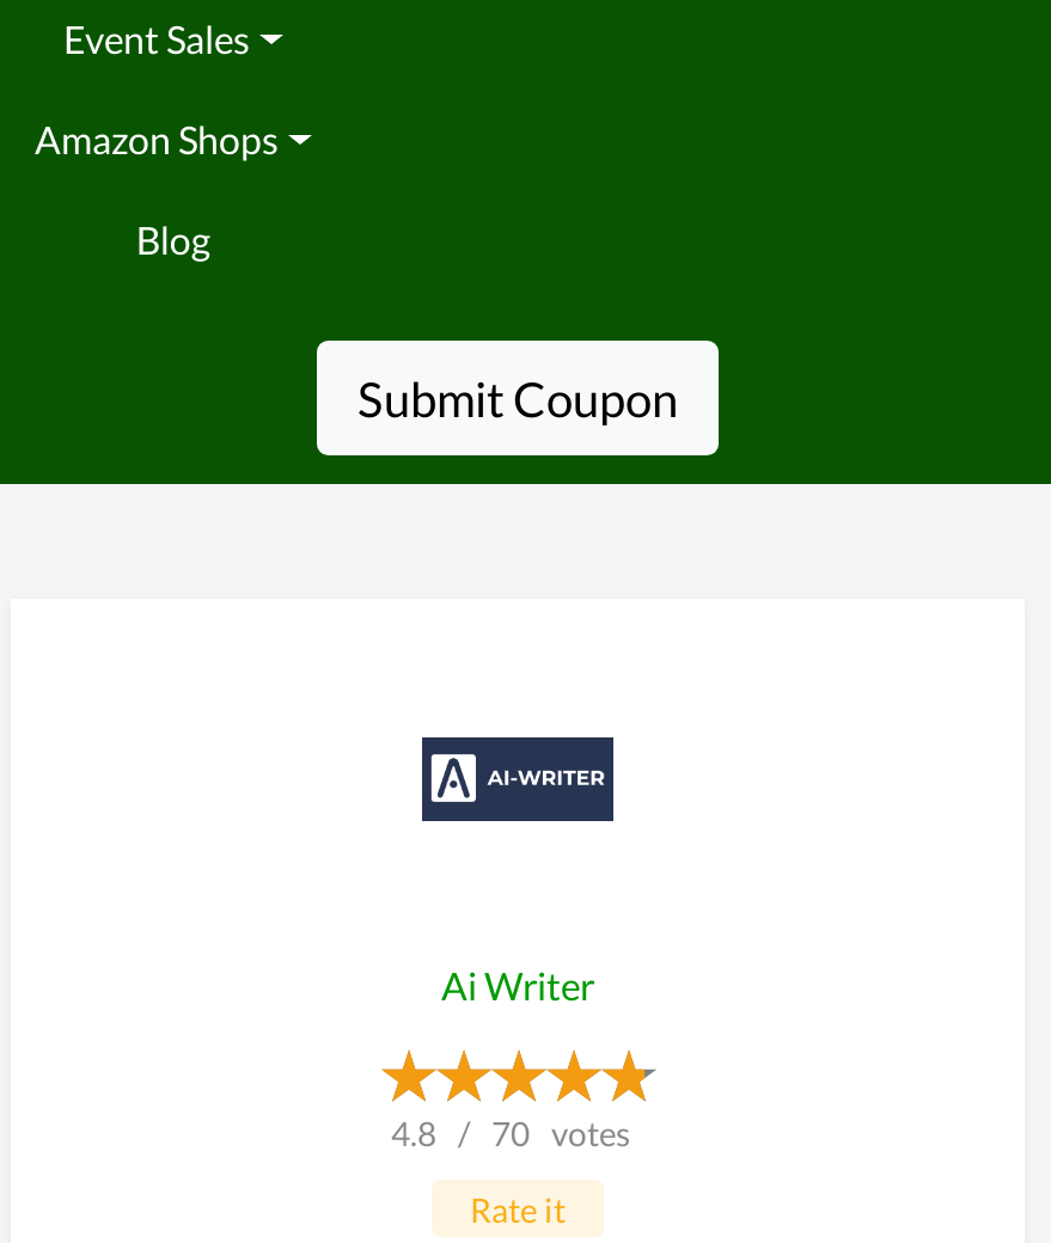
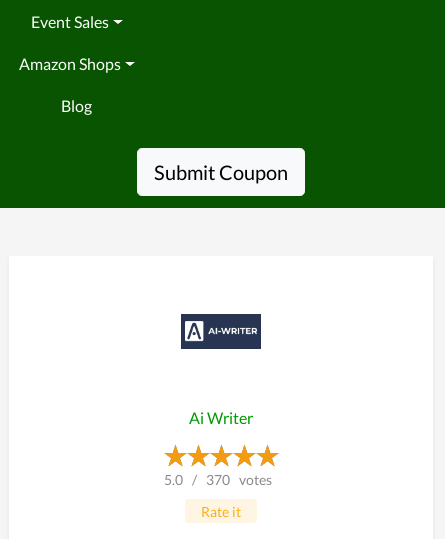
[391,1114,644,1155] 4.8 / 70 votes -> [164,471,278,488] 5.0 / 370 votes

